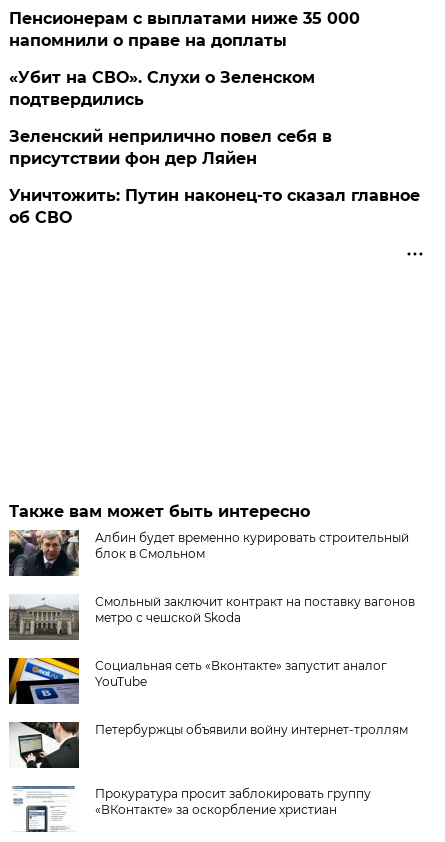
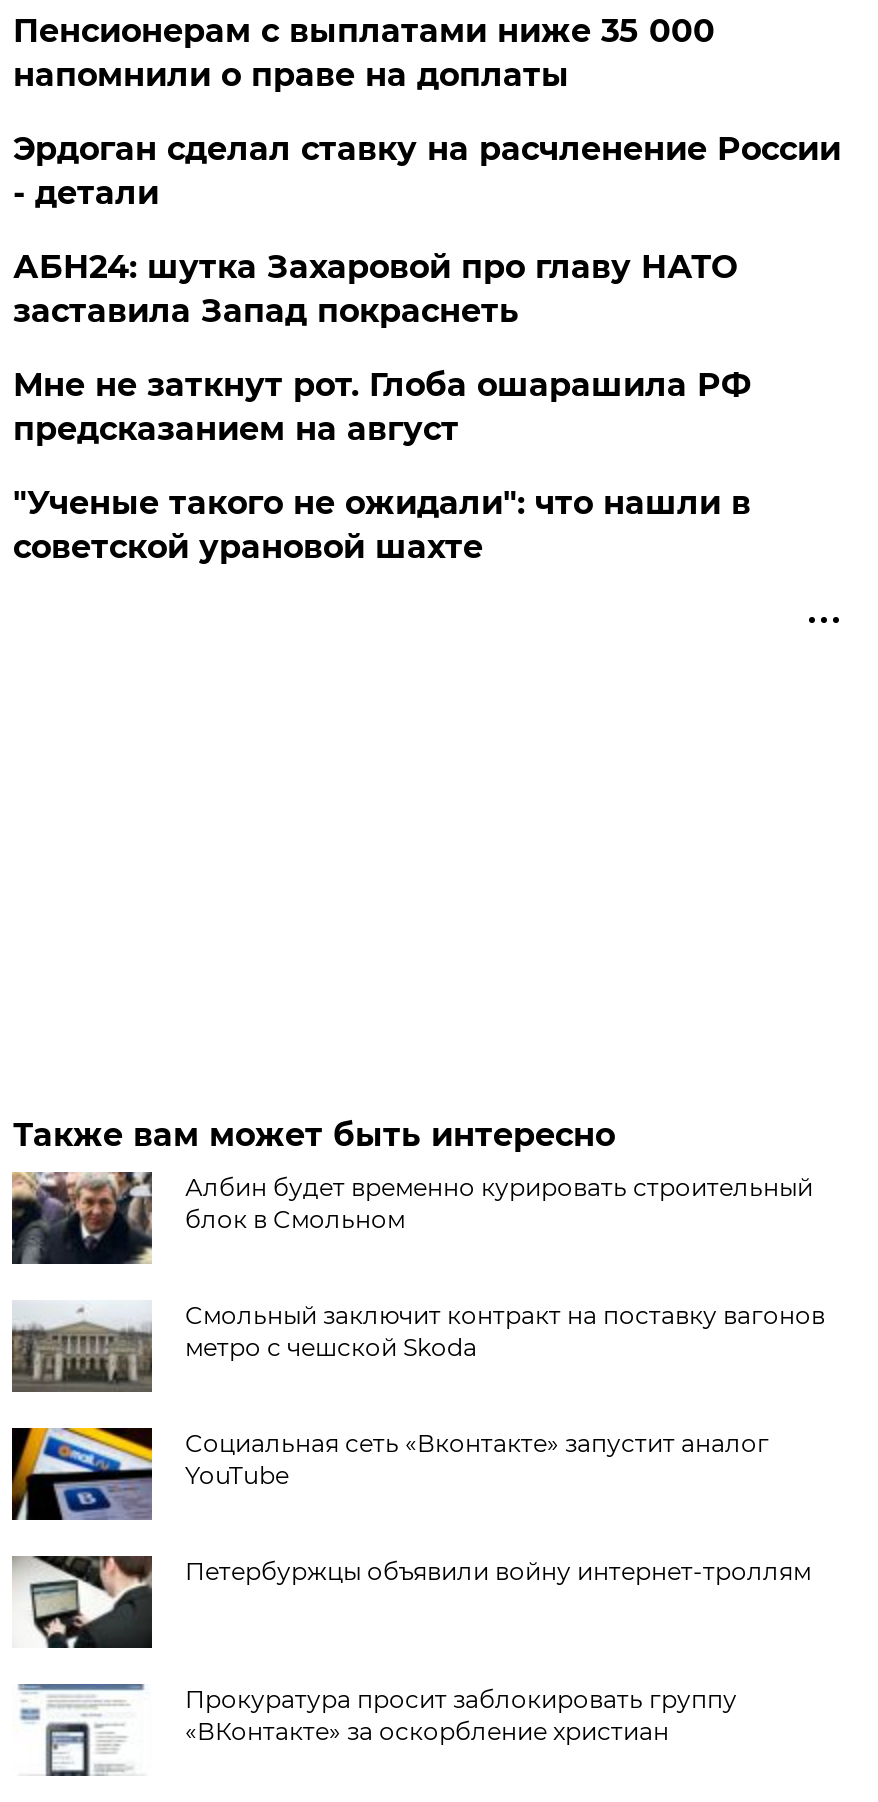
[9,68,420,227] «Убит на СВО». Слухи о Зеленском | подтвердились | Зеленский неприлично повел cебя в | присутствии фон дер Ляйен | Уничтожить: Путин наконец-то сказал главное | об СВО -> [13,130,841,566] Эрдоган сделал ставку на расчленение России | - детали | АБН24: шутка Захаровой про главу НАТО | заставила Запад покраснеть | Мне не заткнут рот. Глоба ошарашила РФ | предсказанием на август | "Ученые такого не ожидали": что нашли в | советской урановой шахте

